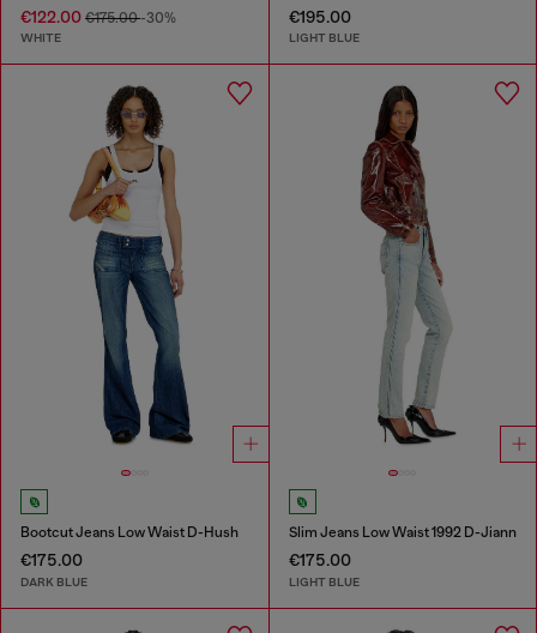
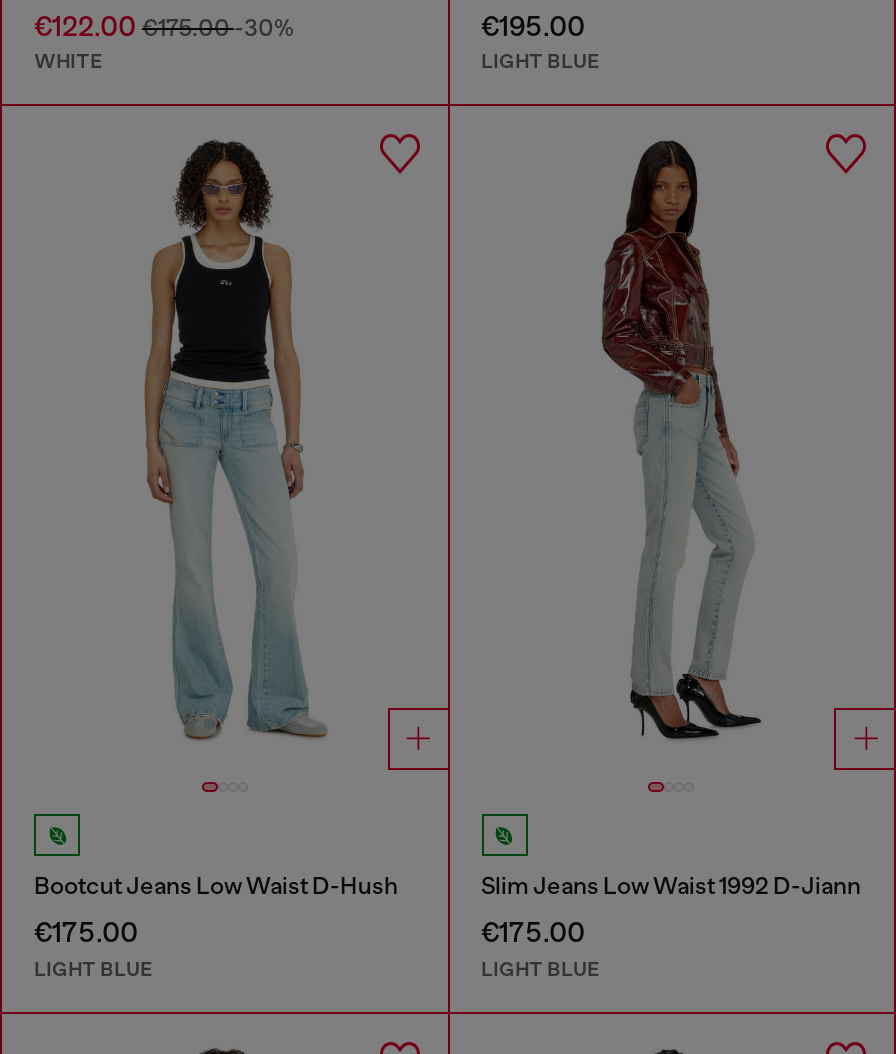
[68,143,195,444] [image] -> [116,234,328,738] [image]
[20,574,88,589] DARK BLUE -> [34,955,152,981] LIGHT BLUE

